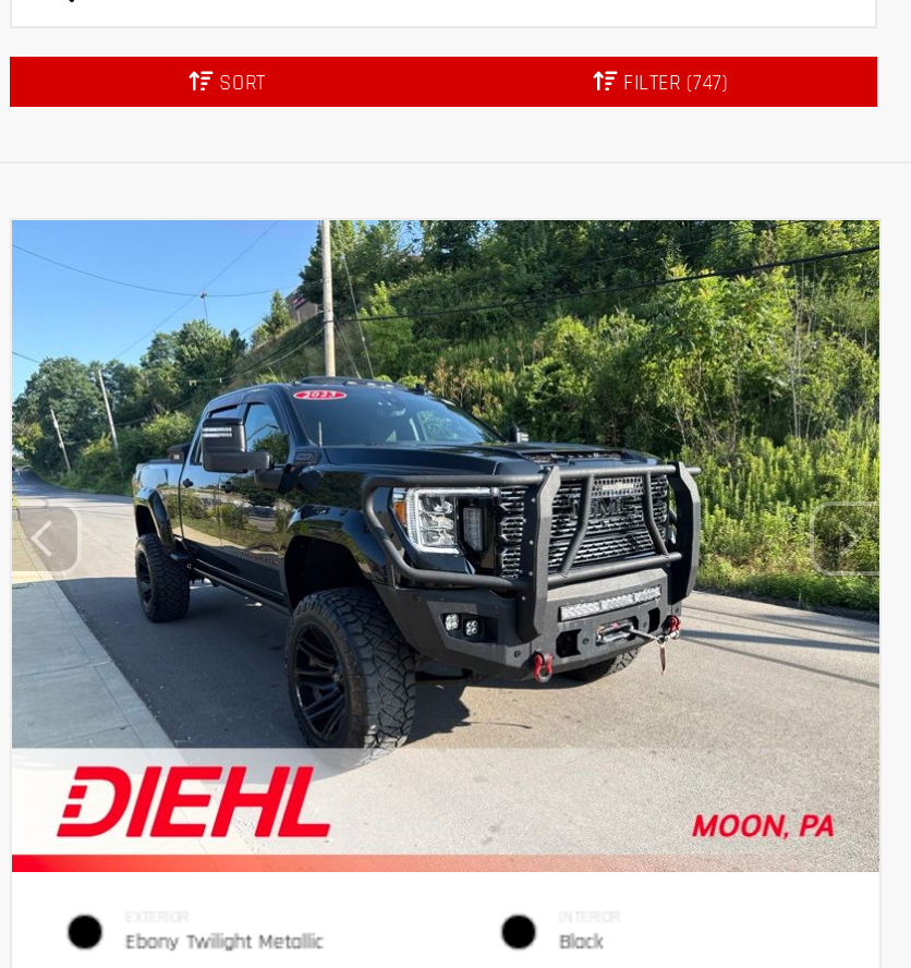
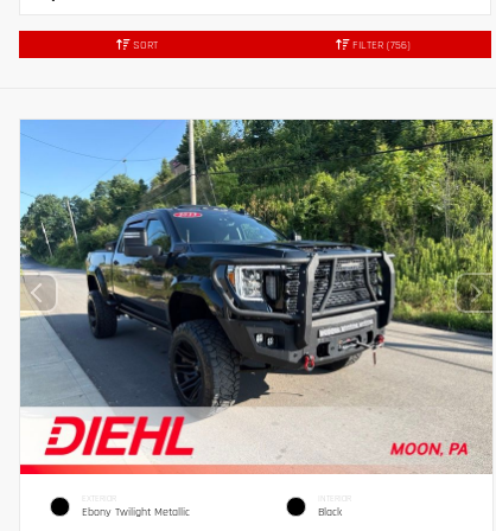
[617,69,728,95] FILTER (747) -> [349,38,411,52] FILTER (756)

